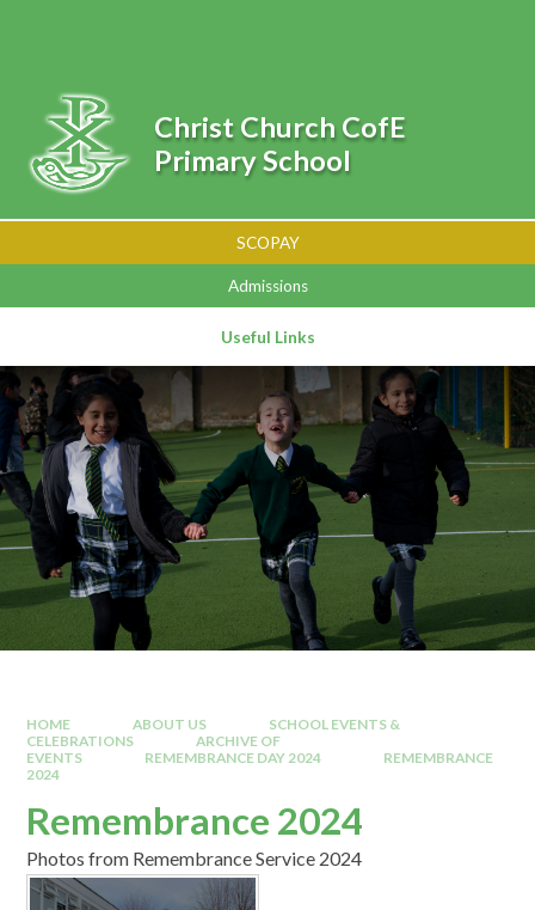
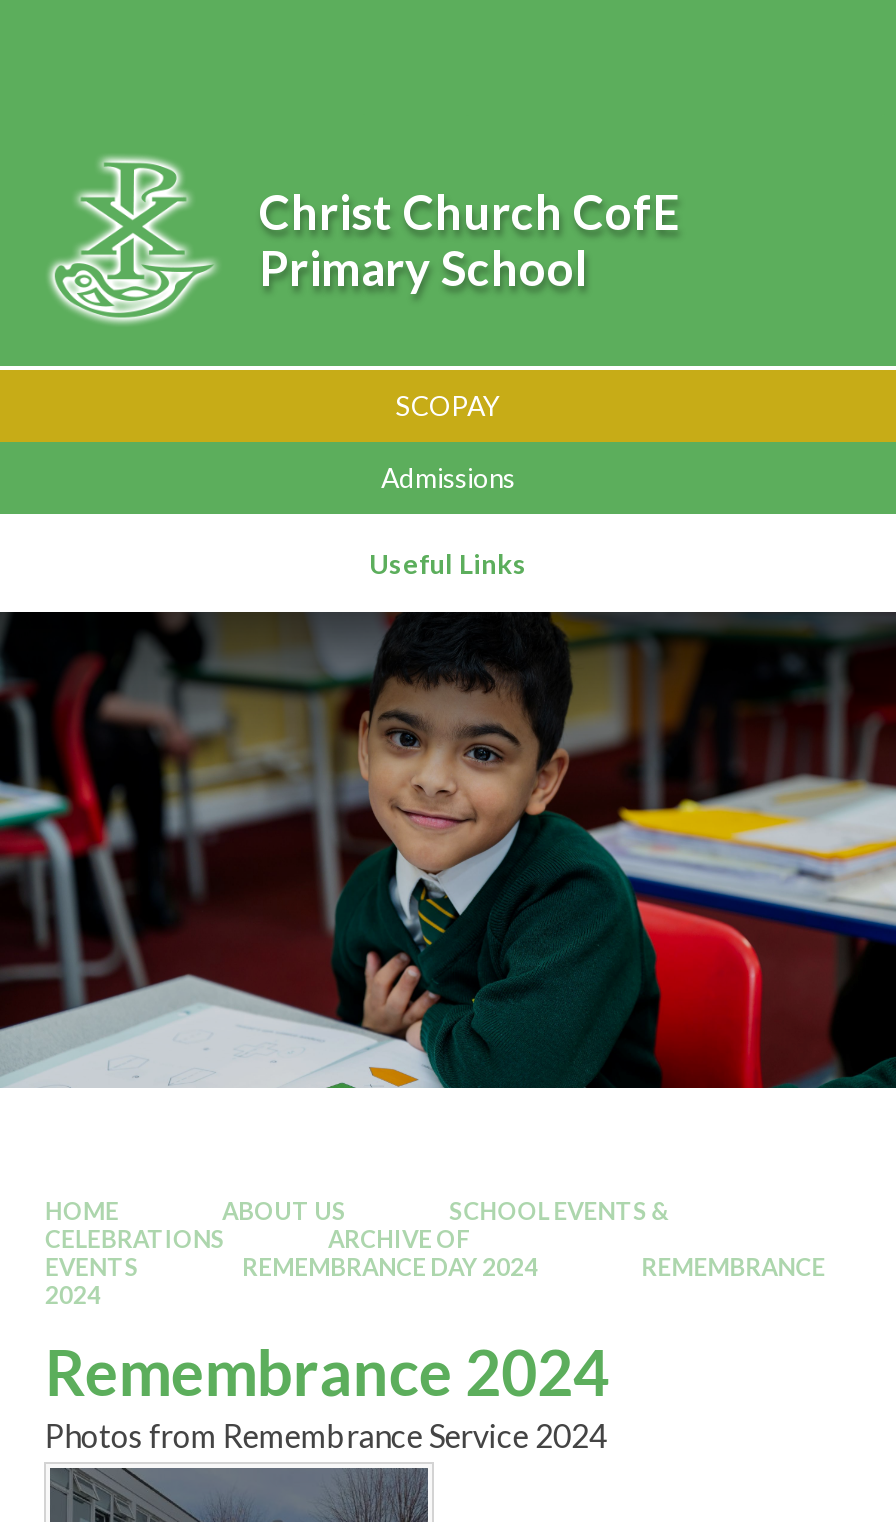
[4,366,531,652] [image] -> [6,612,890,1090] [image]

